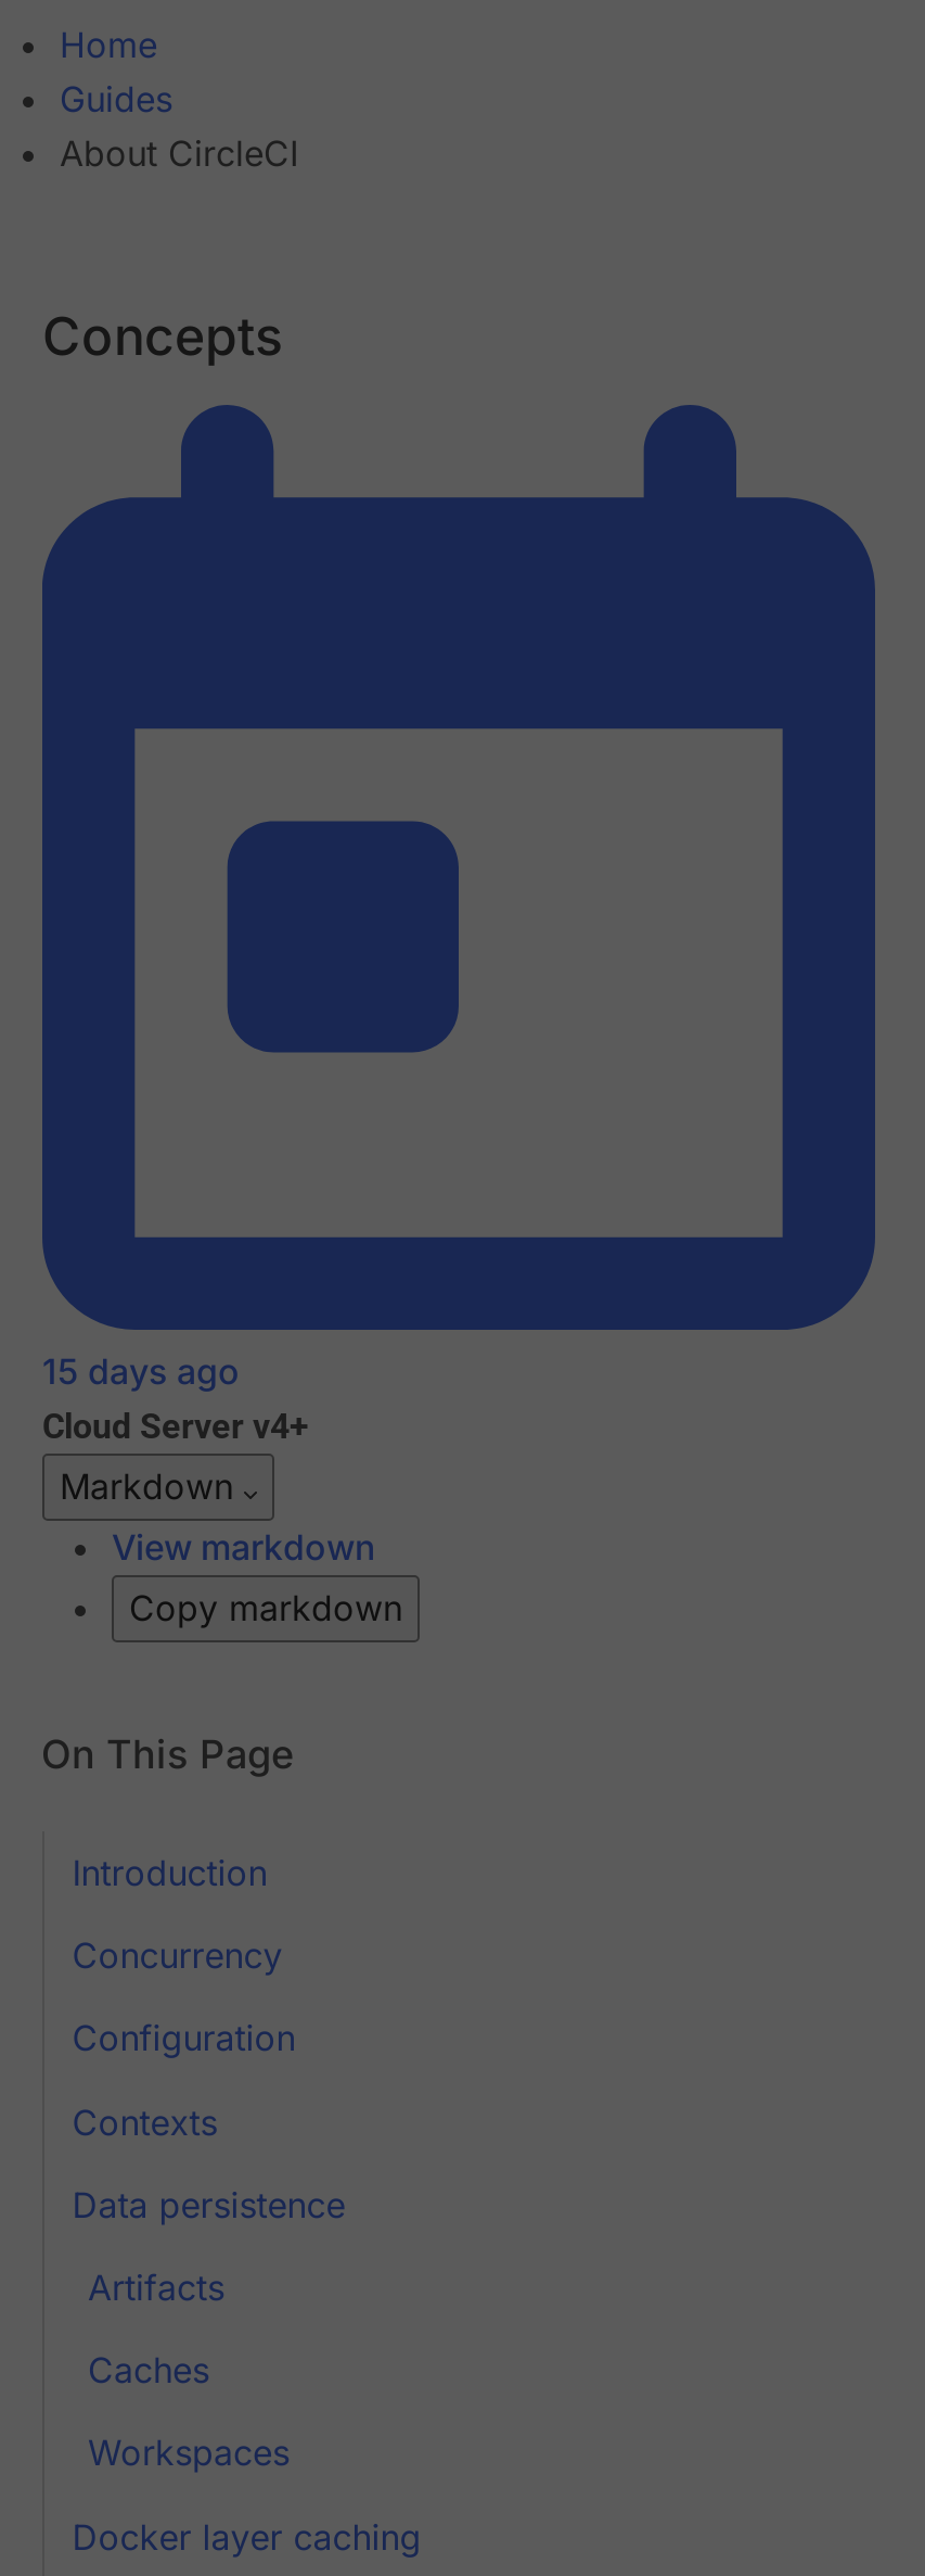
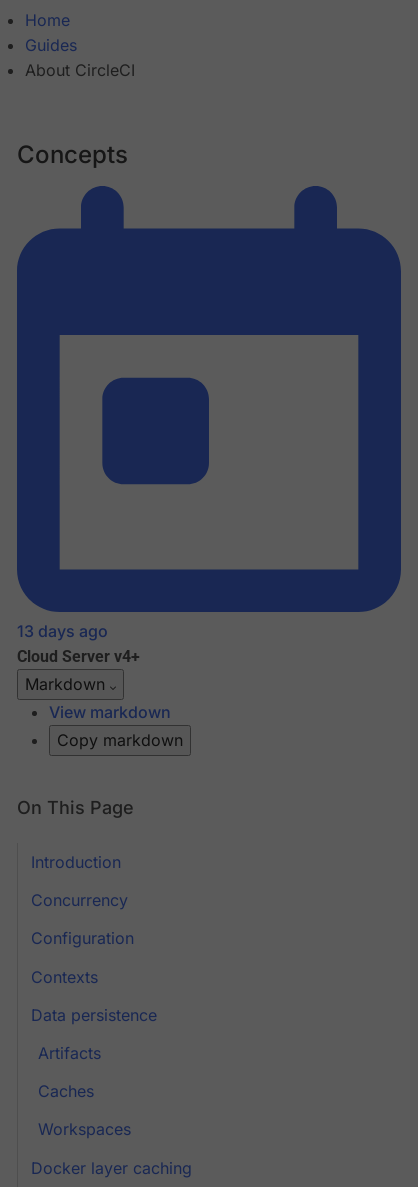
[42,1350,240,1394] 15 days ago -> [17,621,108,641] 13 days ago

